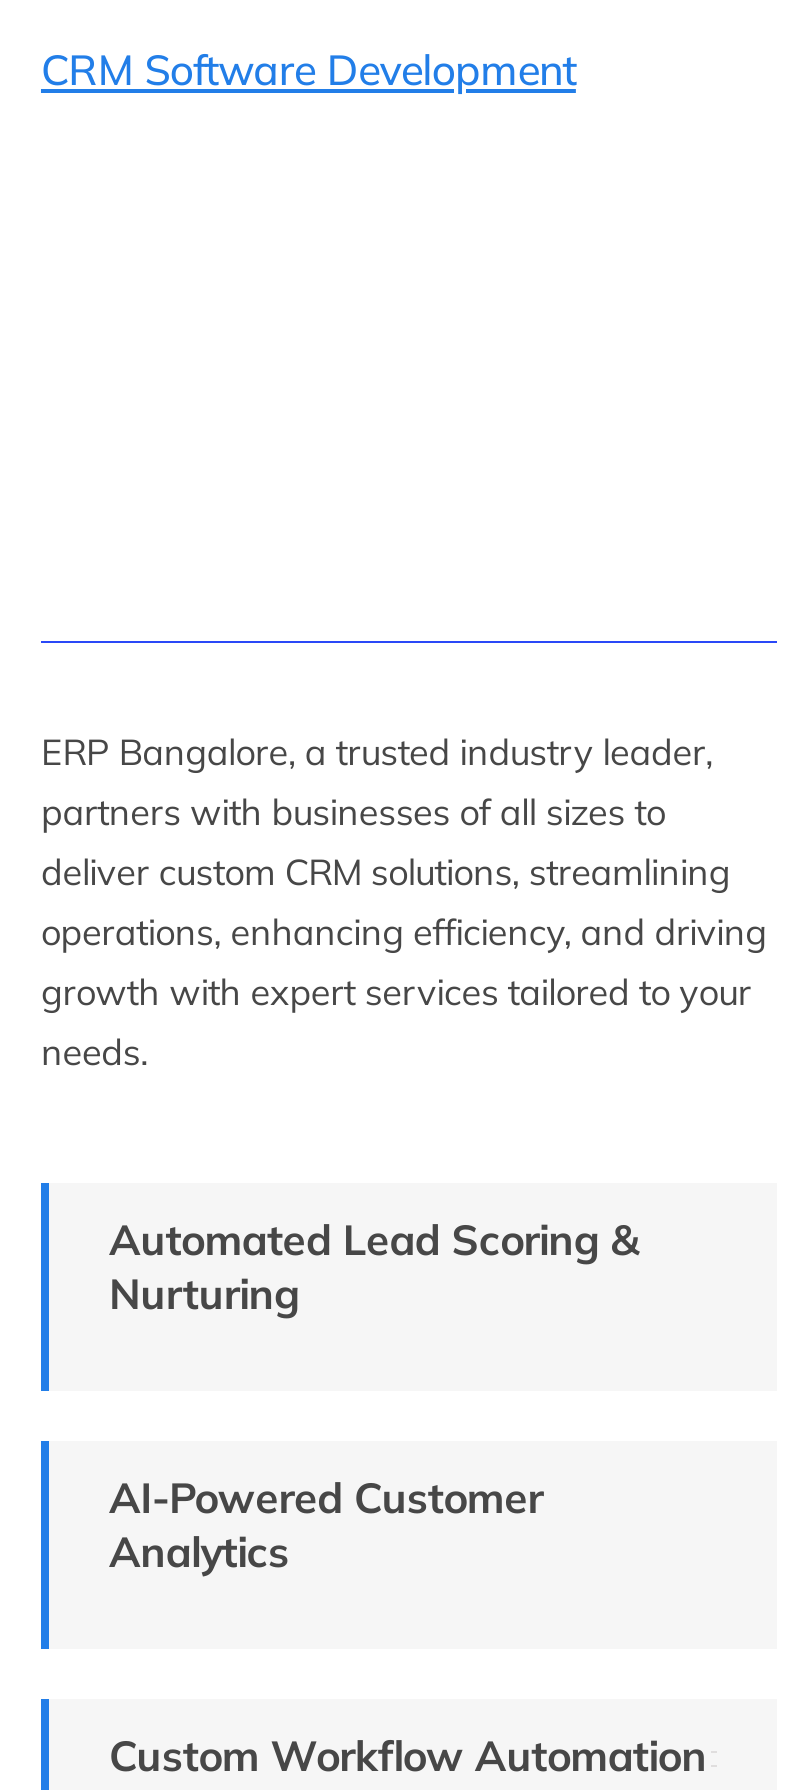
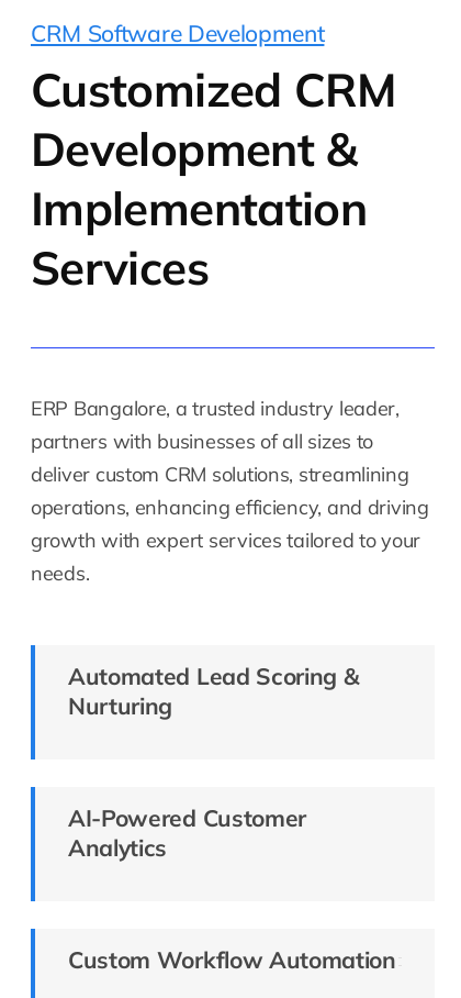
none -> [31,61,396,297] Customized CRM | Development & | Implementation | Services

